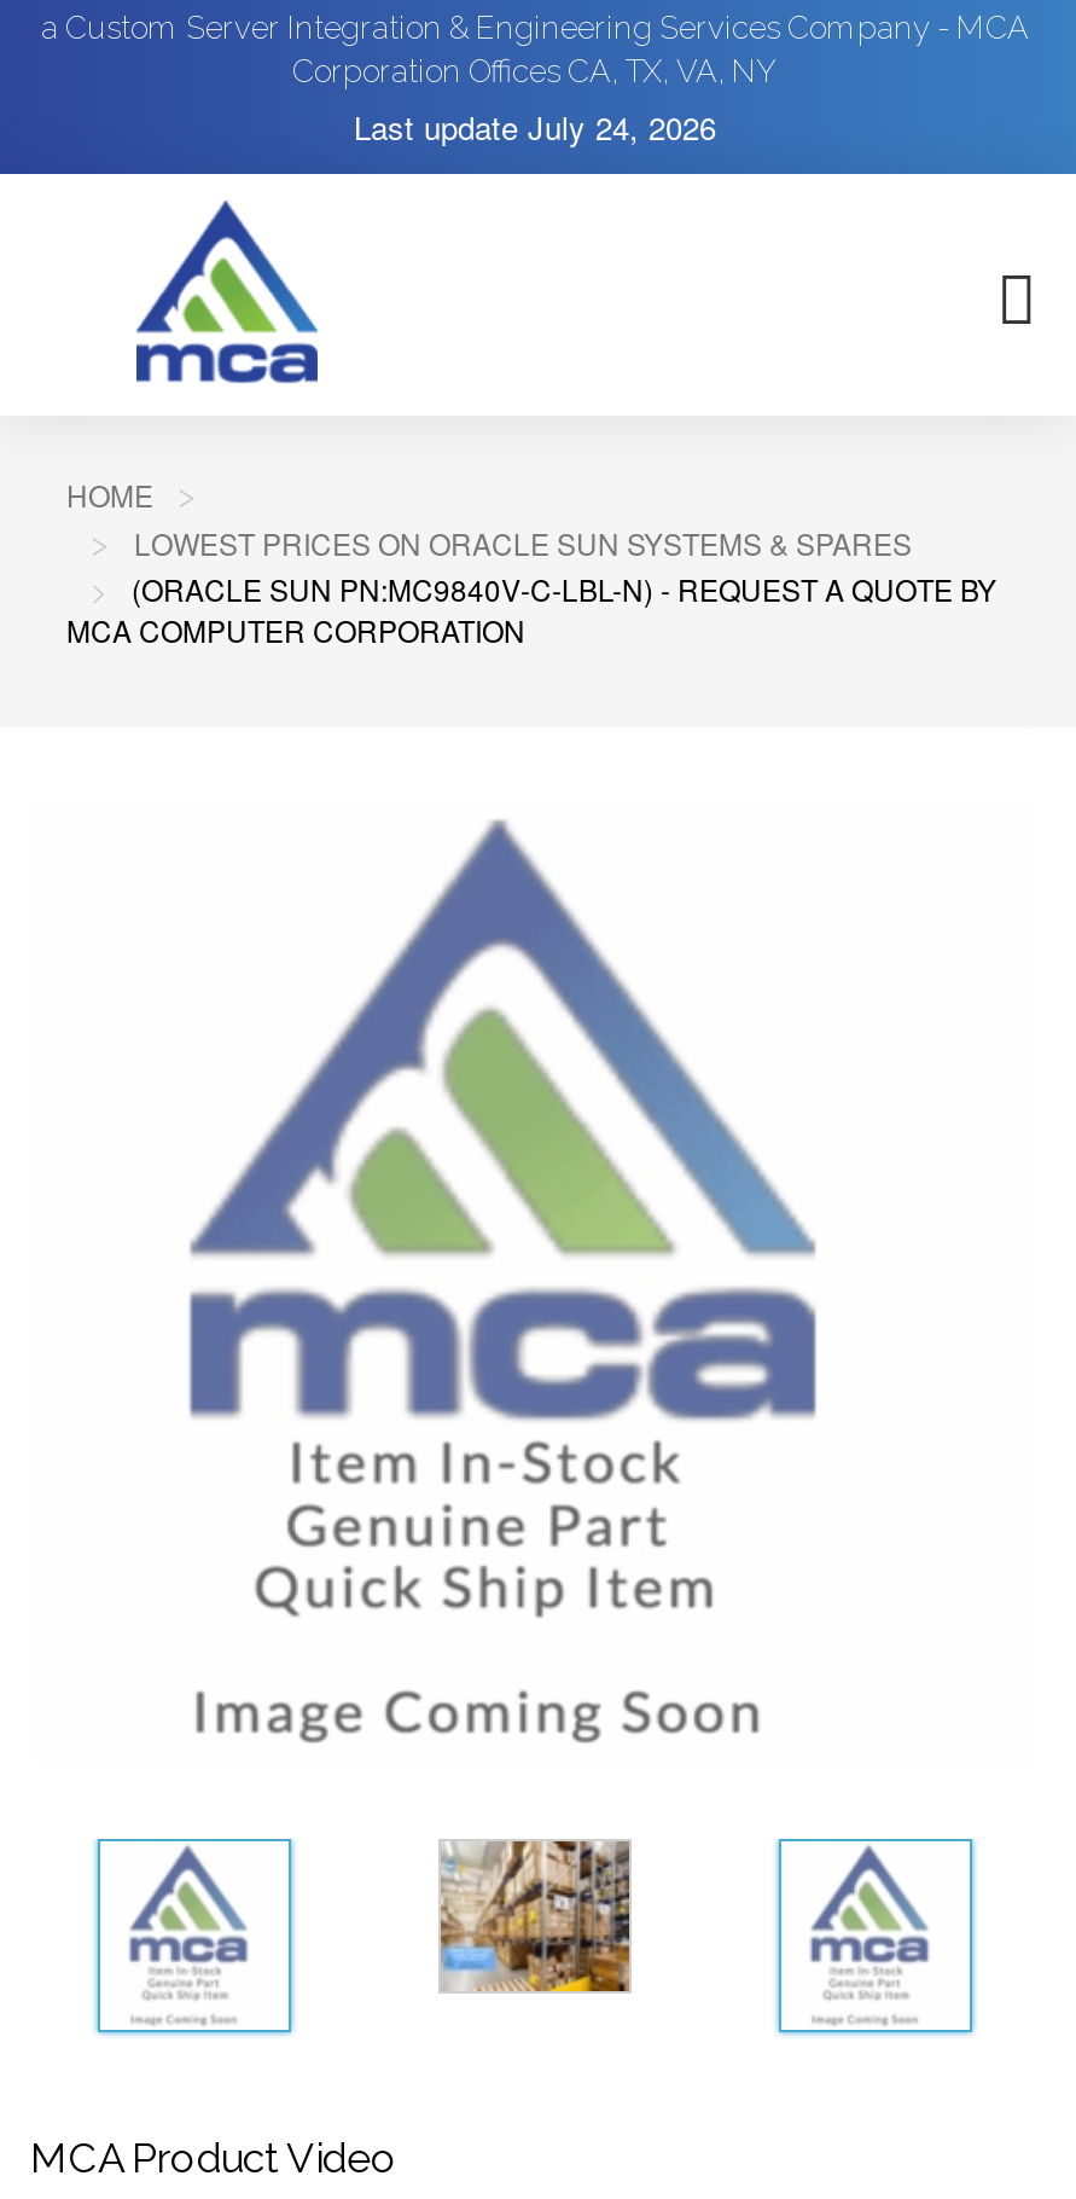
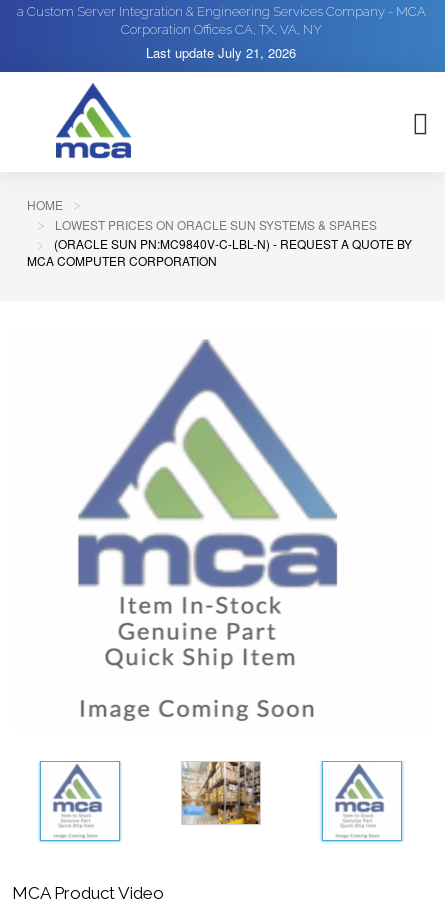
[354,104,716,150] Last update July 24, 2026 -> [146,43,296,62] Last update July 21, 2026

